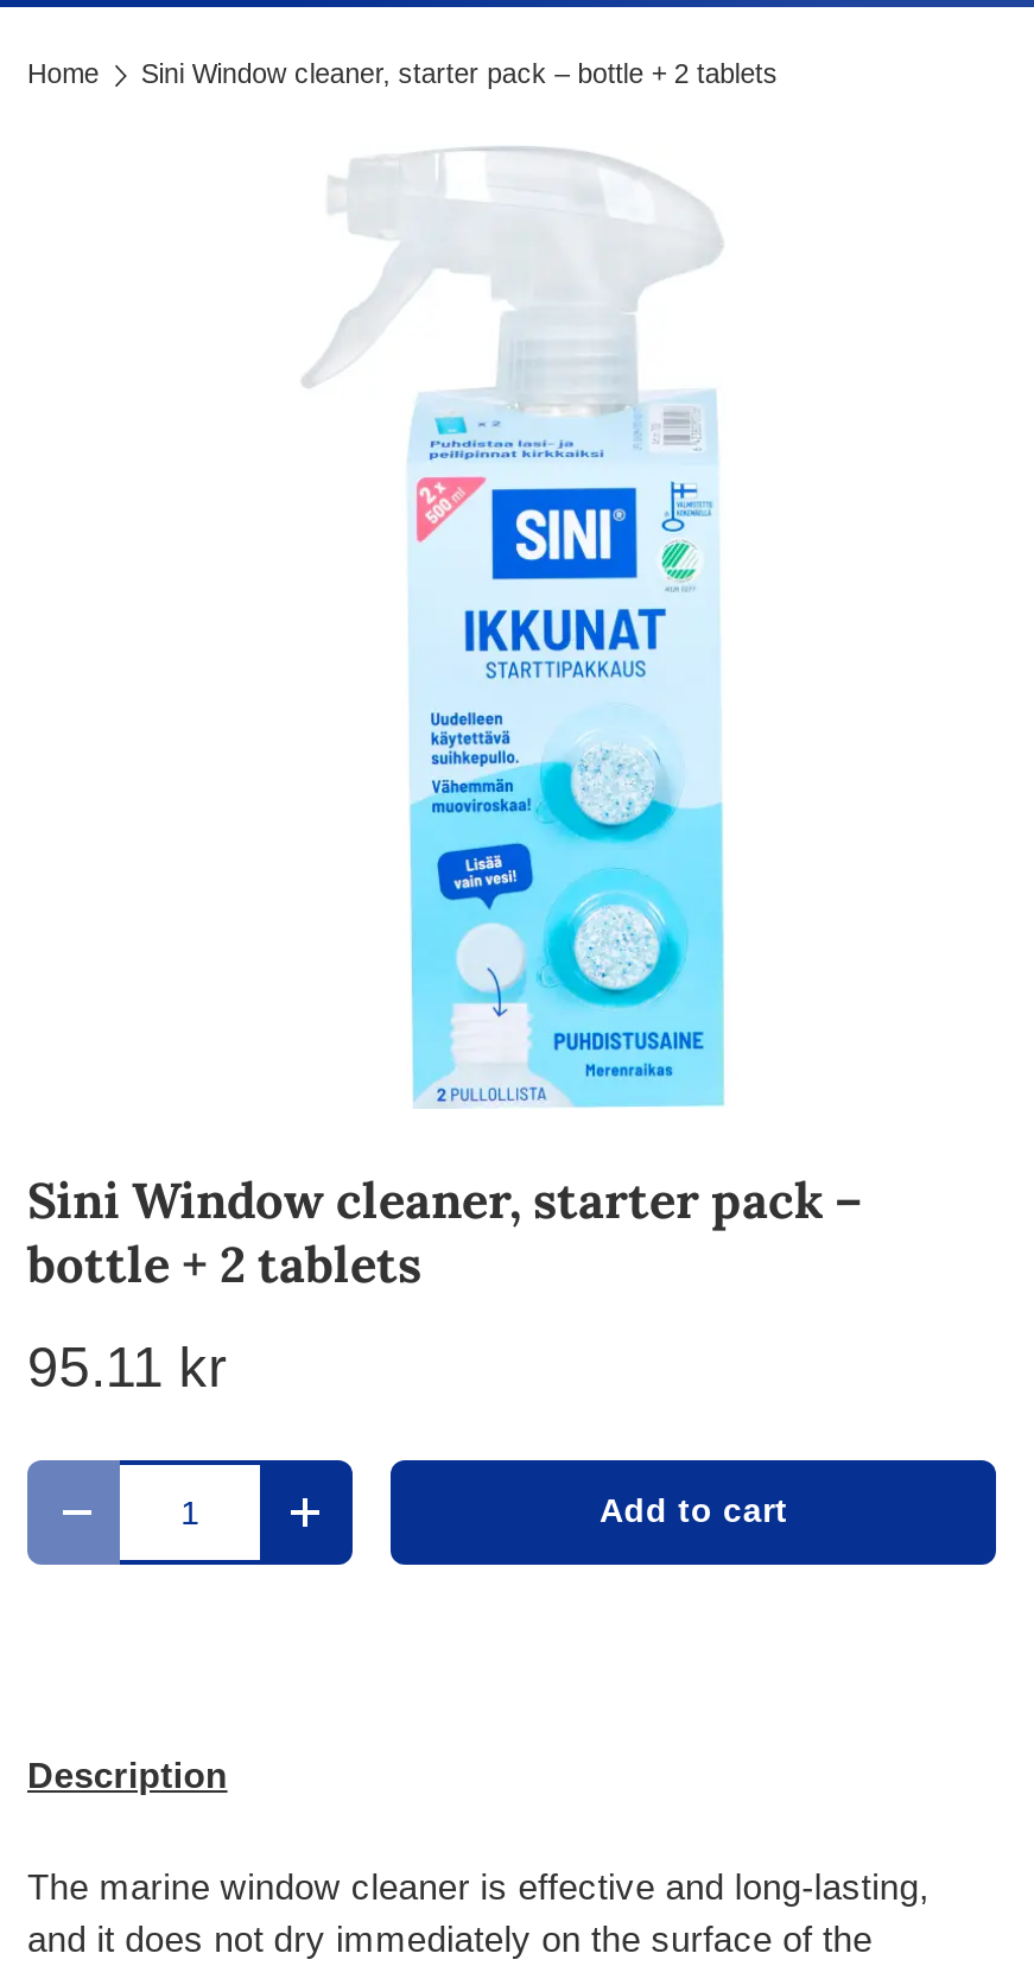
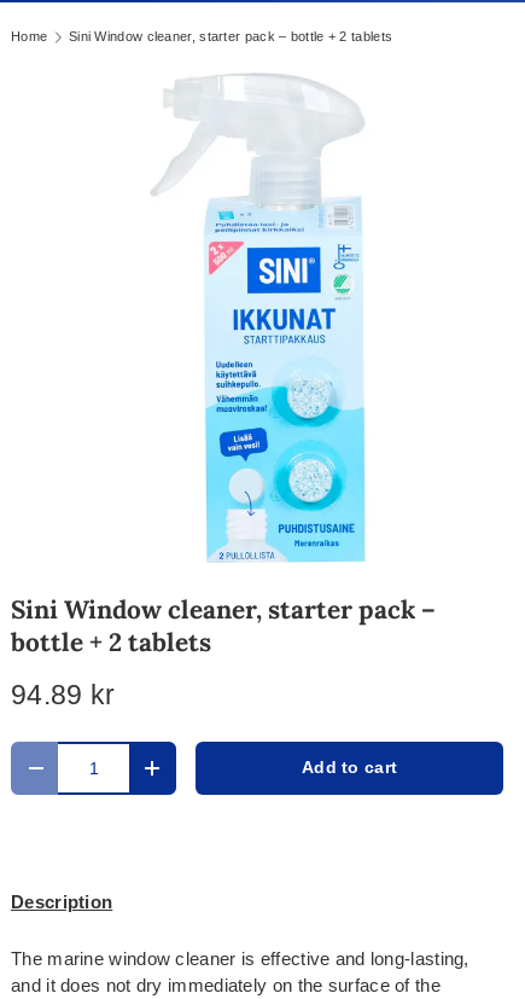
[27,1337,228,1399] 95.11 kr -> [11,679,115,711] 94.89 kr

